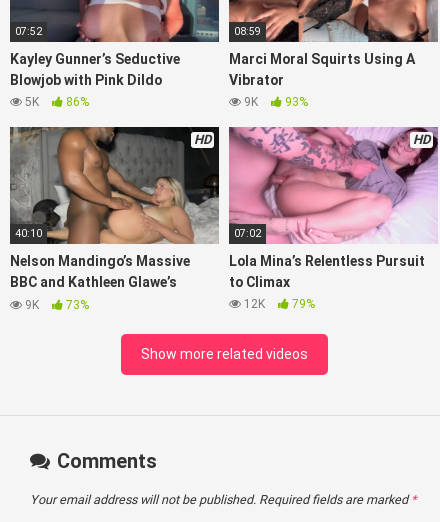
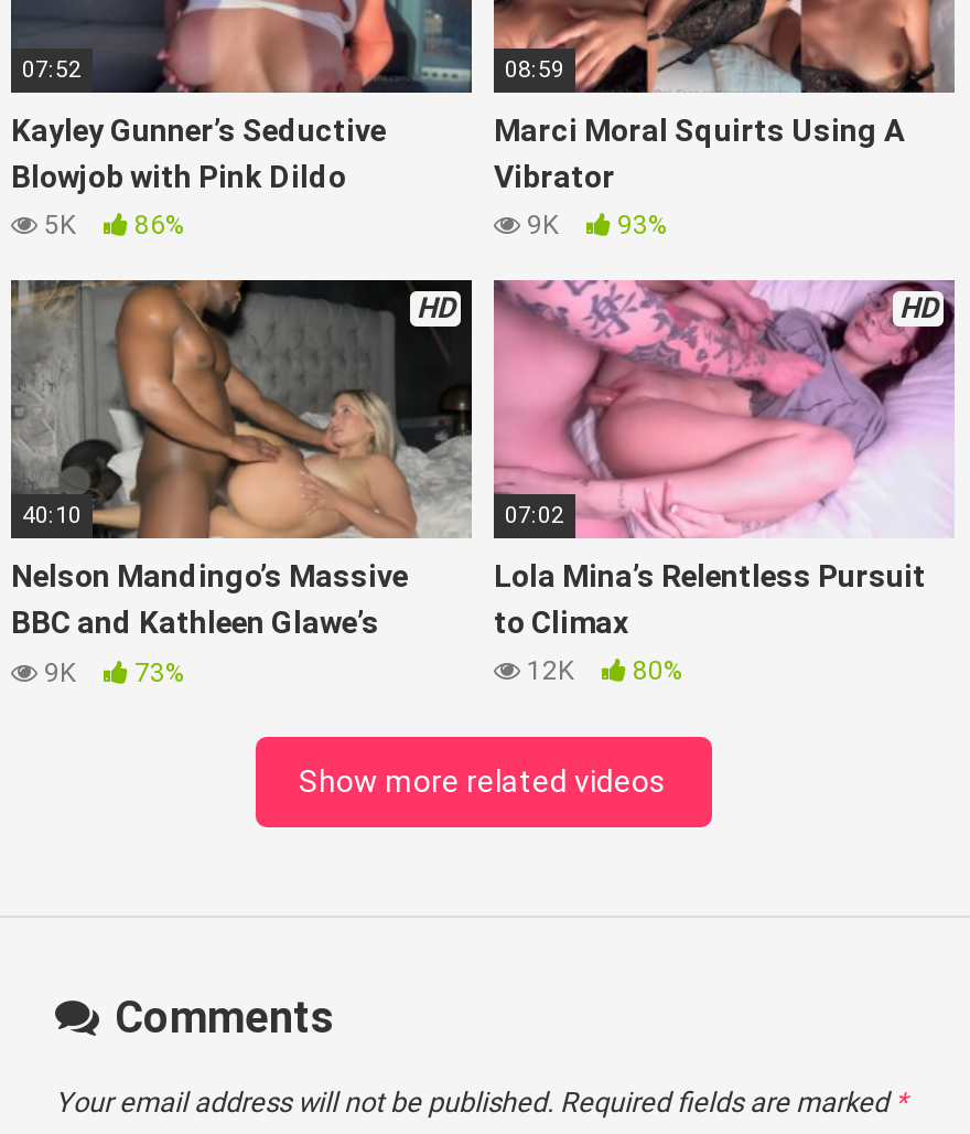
[241,297,315,311] 12K 79% -> [520,655,683,686] 12K 80%

